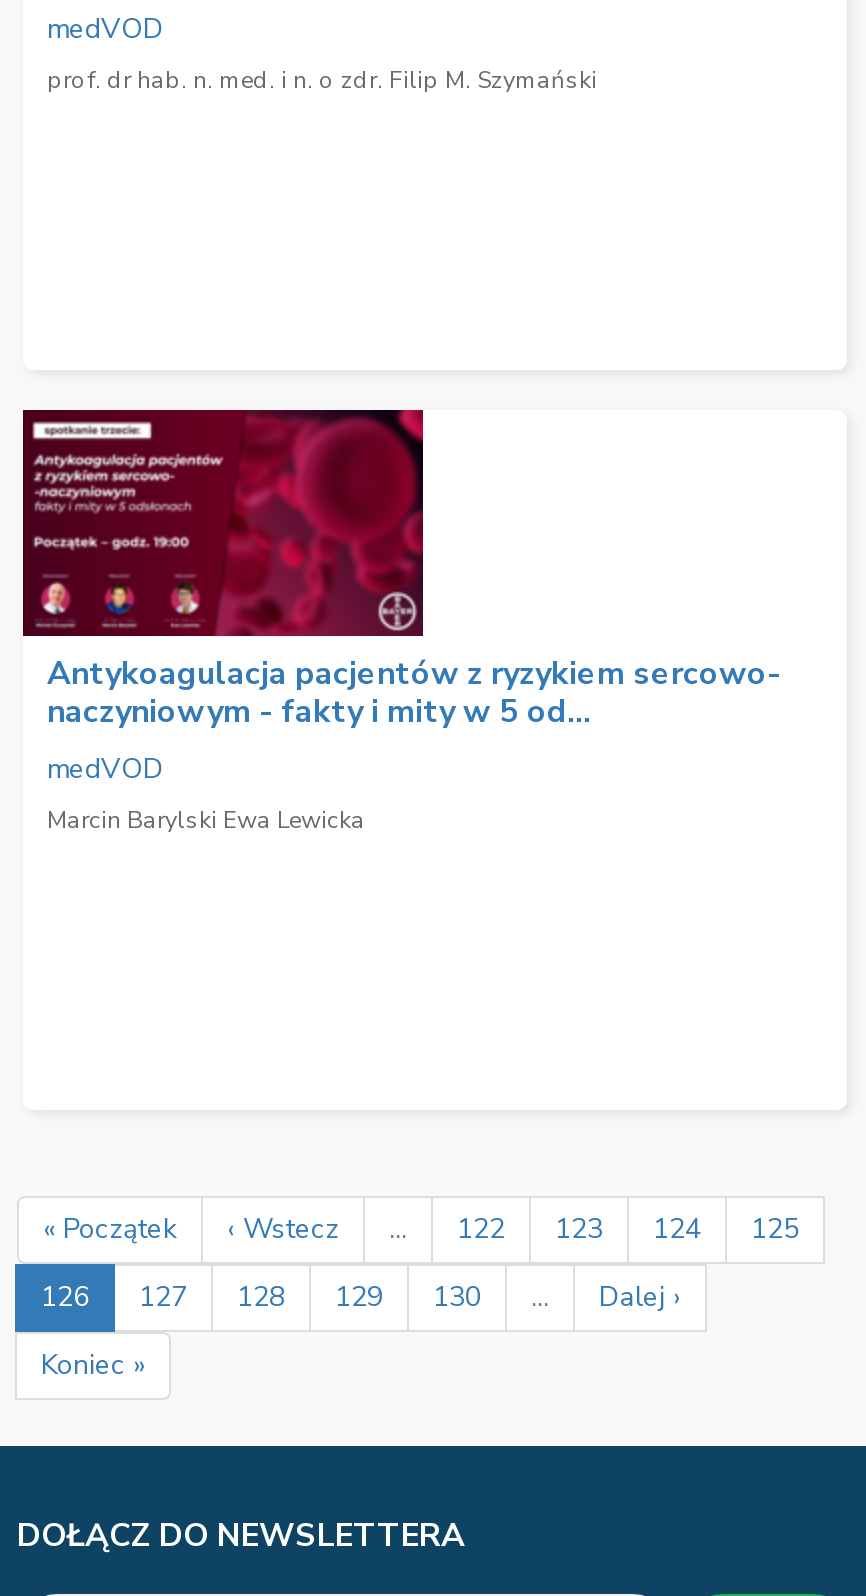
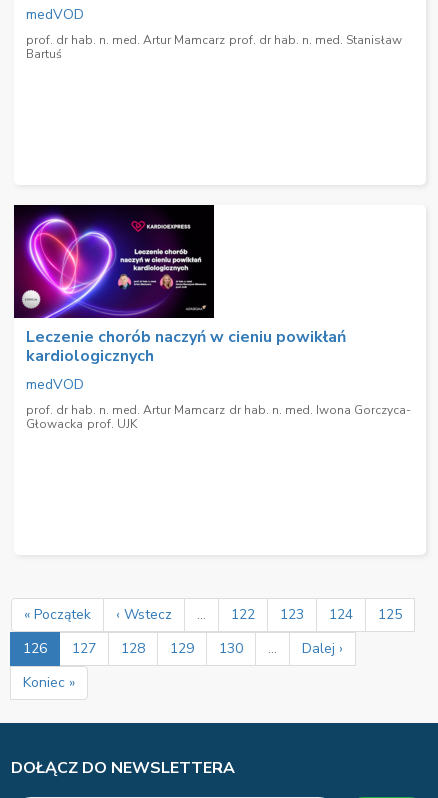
[47,64,597,96] prof. dr hab. n. med. i n. o zdr. Filip M. Szymański -> [26,32,402,62] prof. dr hab. n. med. Artur Mamcarz prof. dr hab. n. med. Stanisław | Bartuś
[23,408,781,734] [image] | Antykoagulacja pacjentów z ryzykiem sercowo- | naczyniowym - fakty i mity w 5 od... -> [14,204,346,367] [image] | Leczenie chorób naczyń w cieniu powikłań | kardiologicznych
[47,804,365,836] Marcin Barylski Ewa Lewicka -> [26,402,411,432] prof. dr hab. n. med. Artur Mamcarz dr hab. n. med. Iwona Gorczyca- | Głowacka prof. UJK

